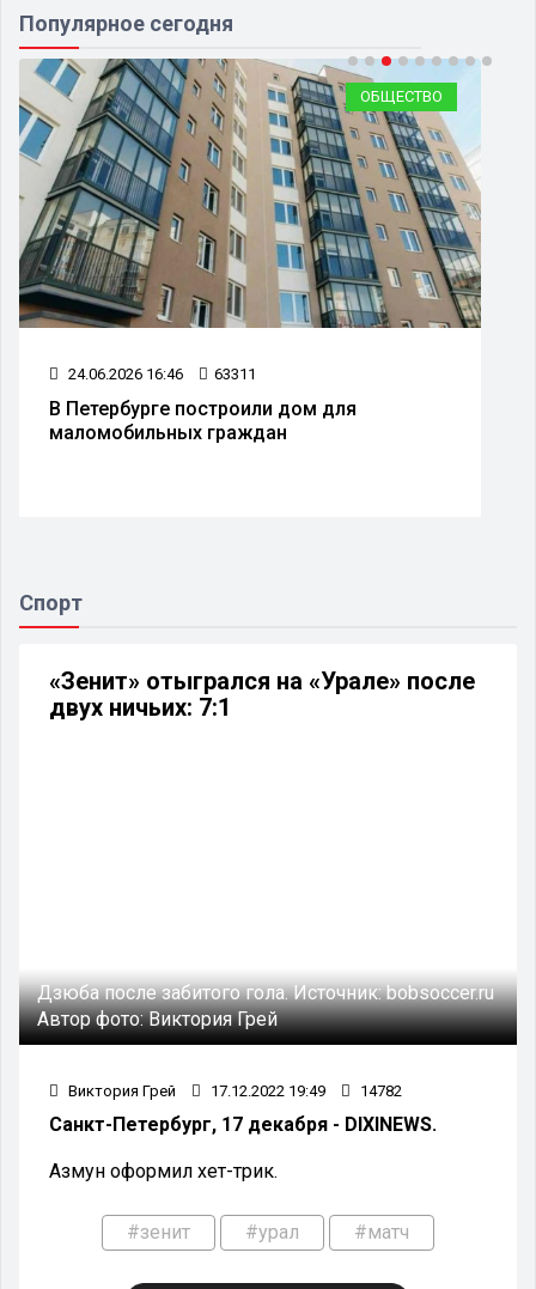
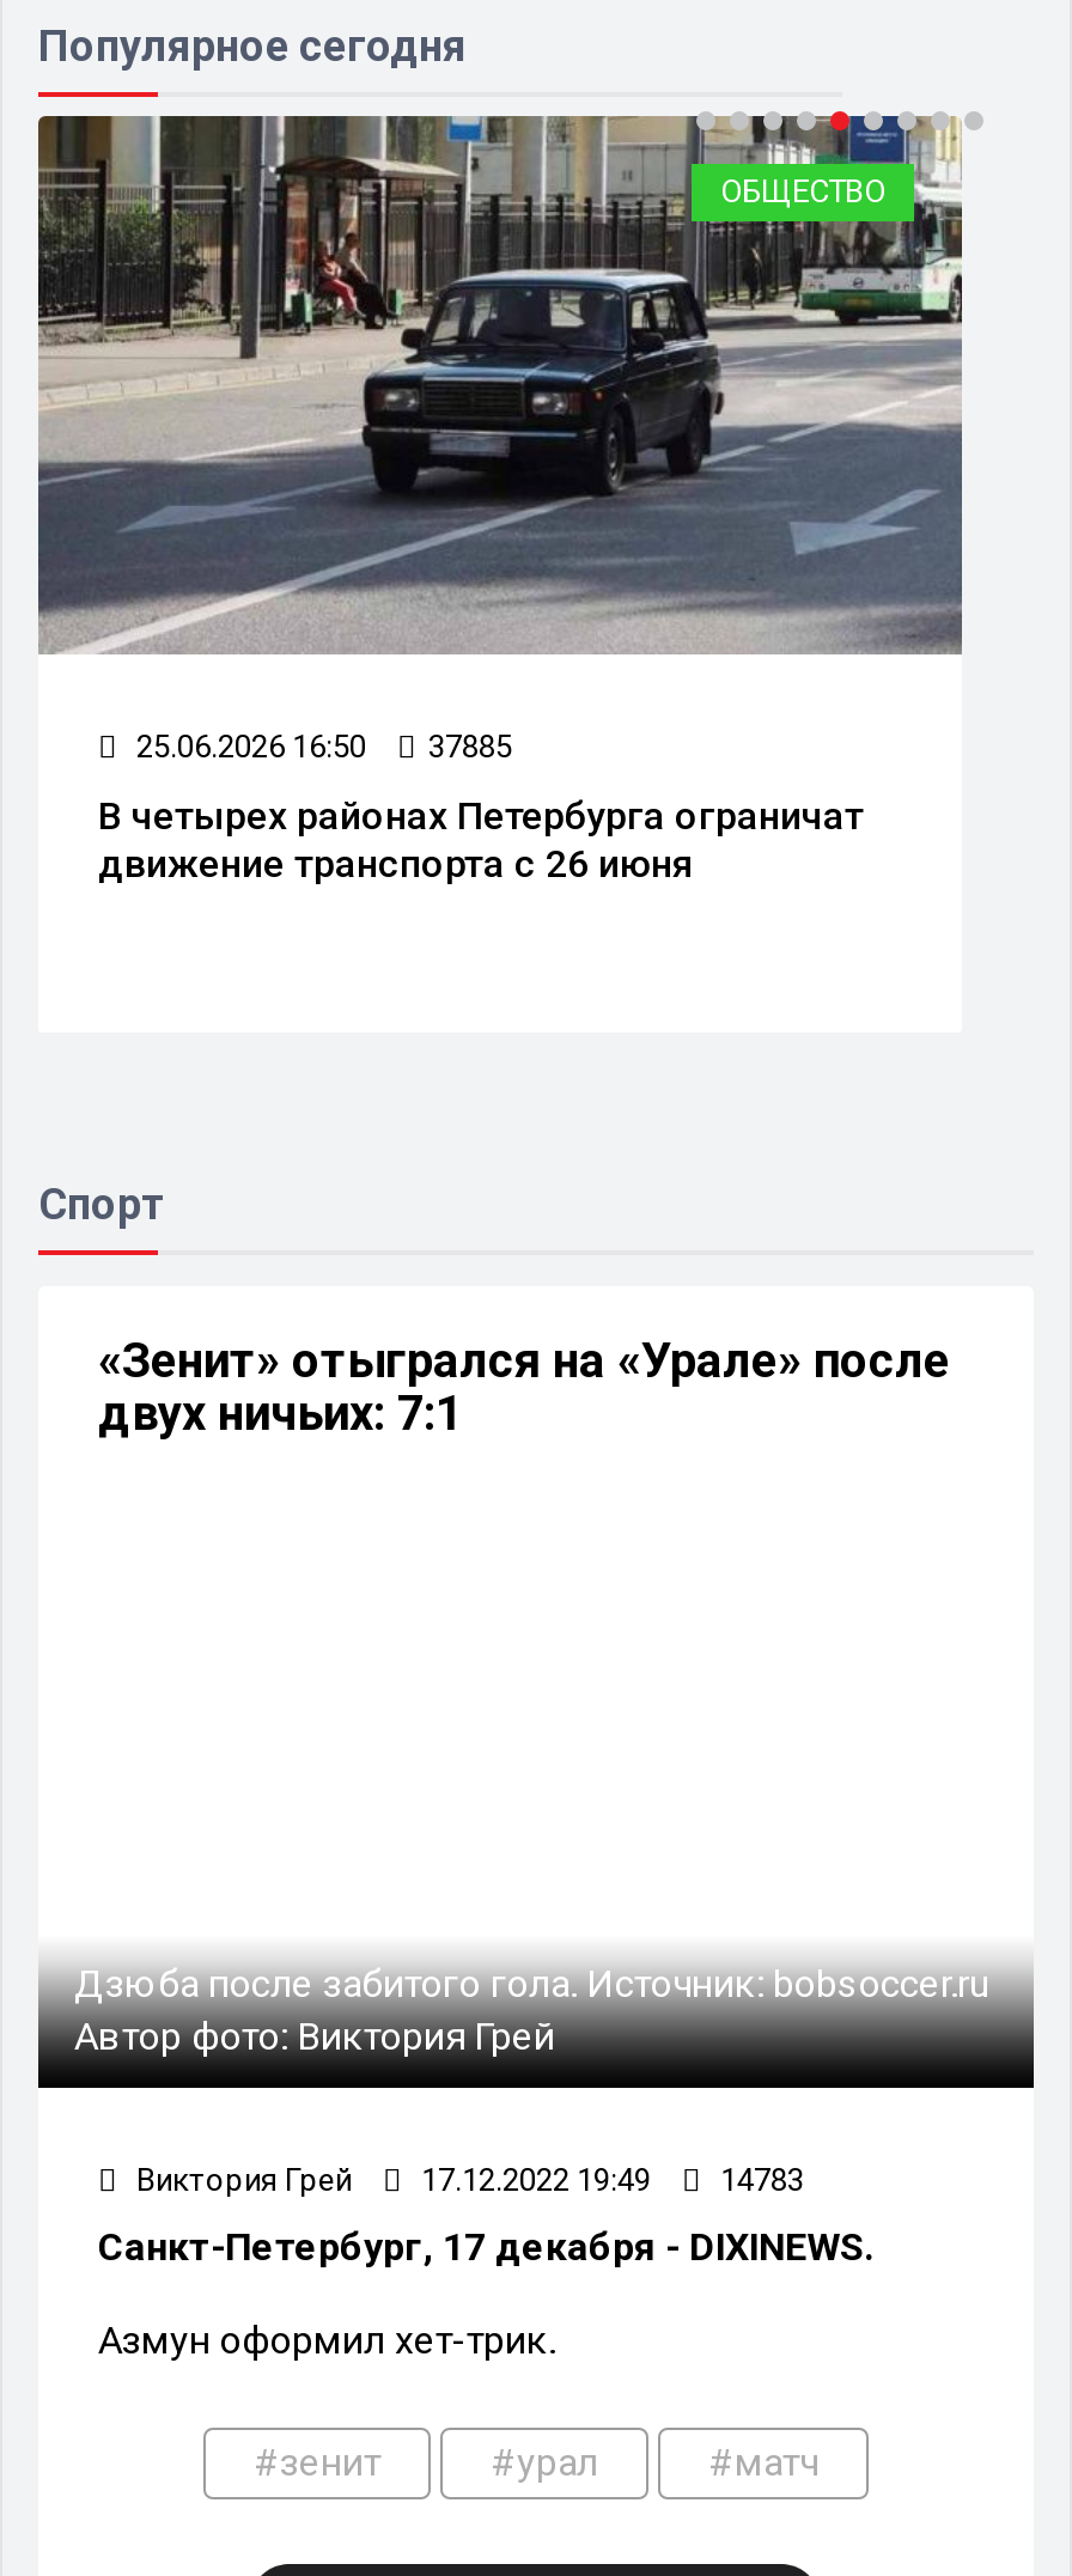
[18,56,481,383] [image] | 24.06.2026 16:46 | 63311 -> [36,111,964,764] [image] | 25.06.2026 16:50 | 37885
[49,397,357,444] В Петербурге построили дом для | маломобильных граждан -> [98,792,864,886] В четырех районах Петербурга ограничат | движение транспорта с 26 июня
[65,1082,402,1100] Виктория Грей 17.12.2022 19:49 14782 -> [129,2161,804,2197] Виктория Грей 17.12.2022 19:49 14783

